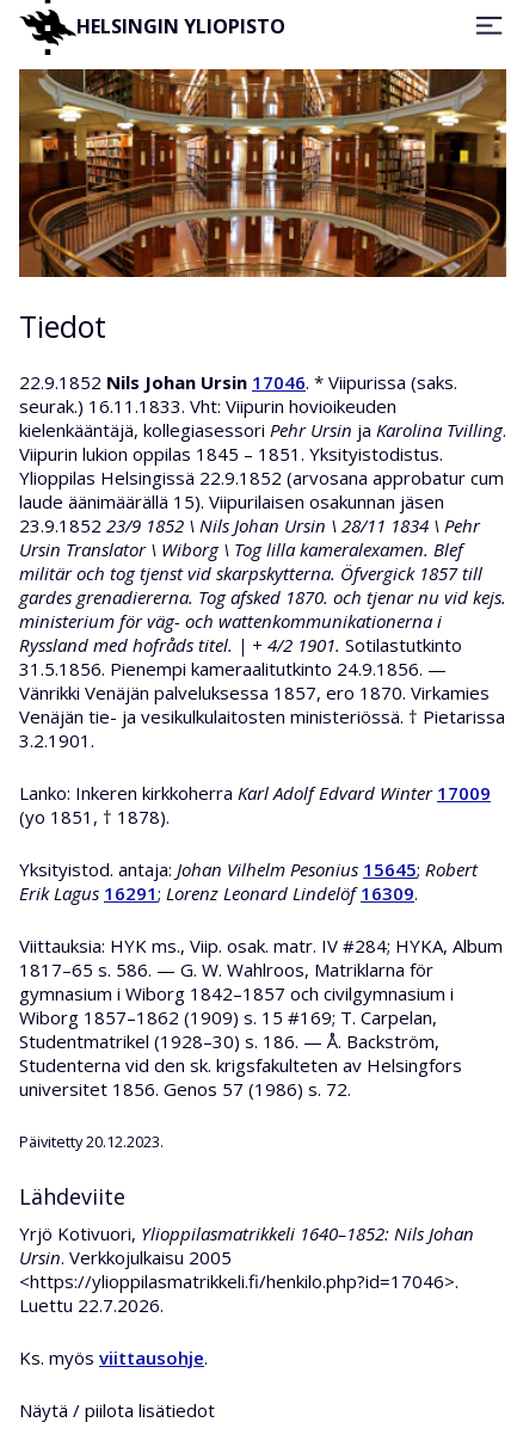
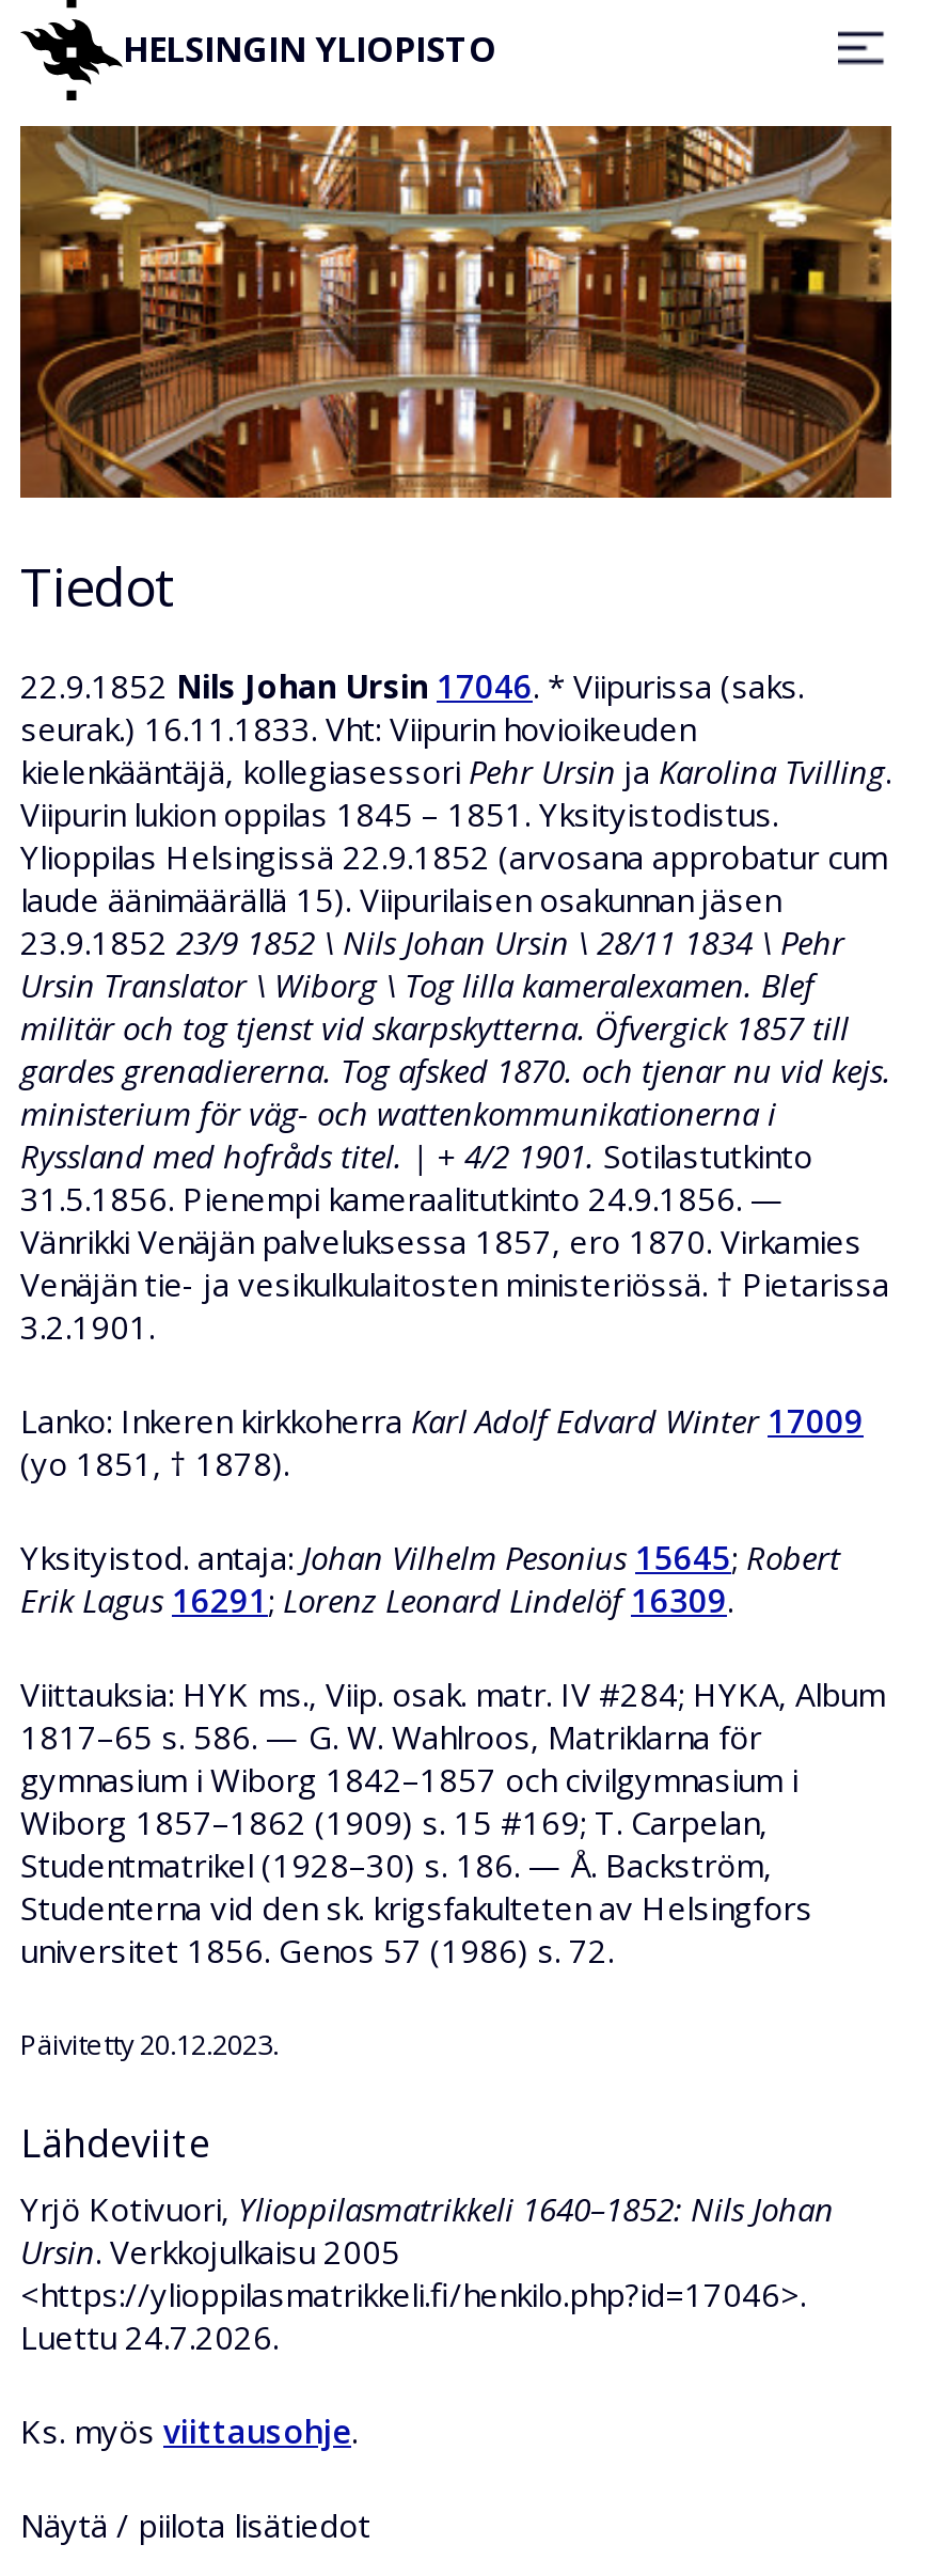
[19,1293,164,1317] Luettu 22.7.2026. -> [20,2315,279,2358] Luettu 24.7.2026.

